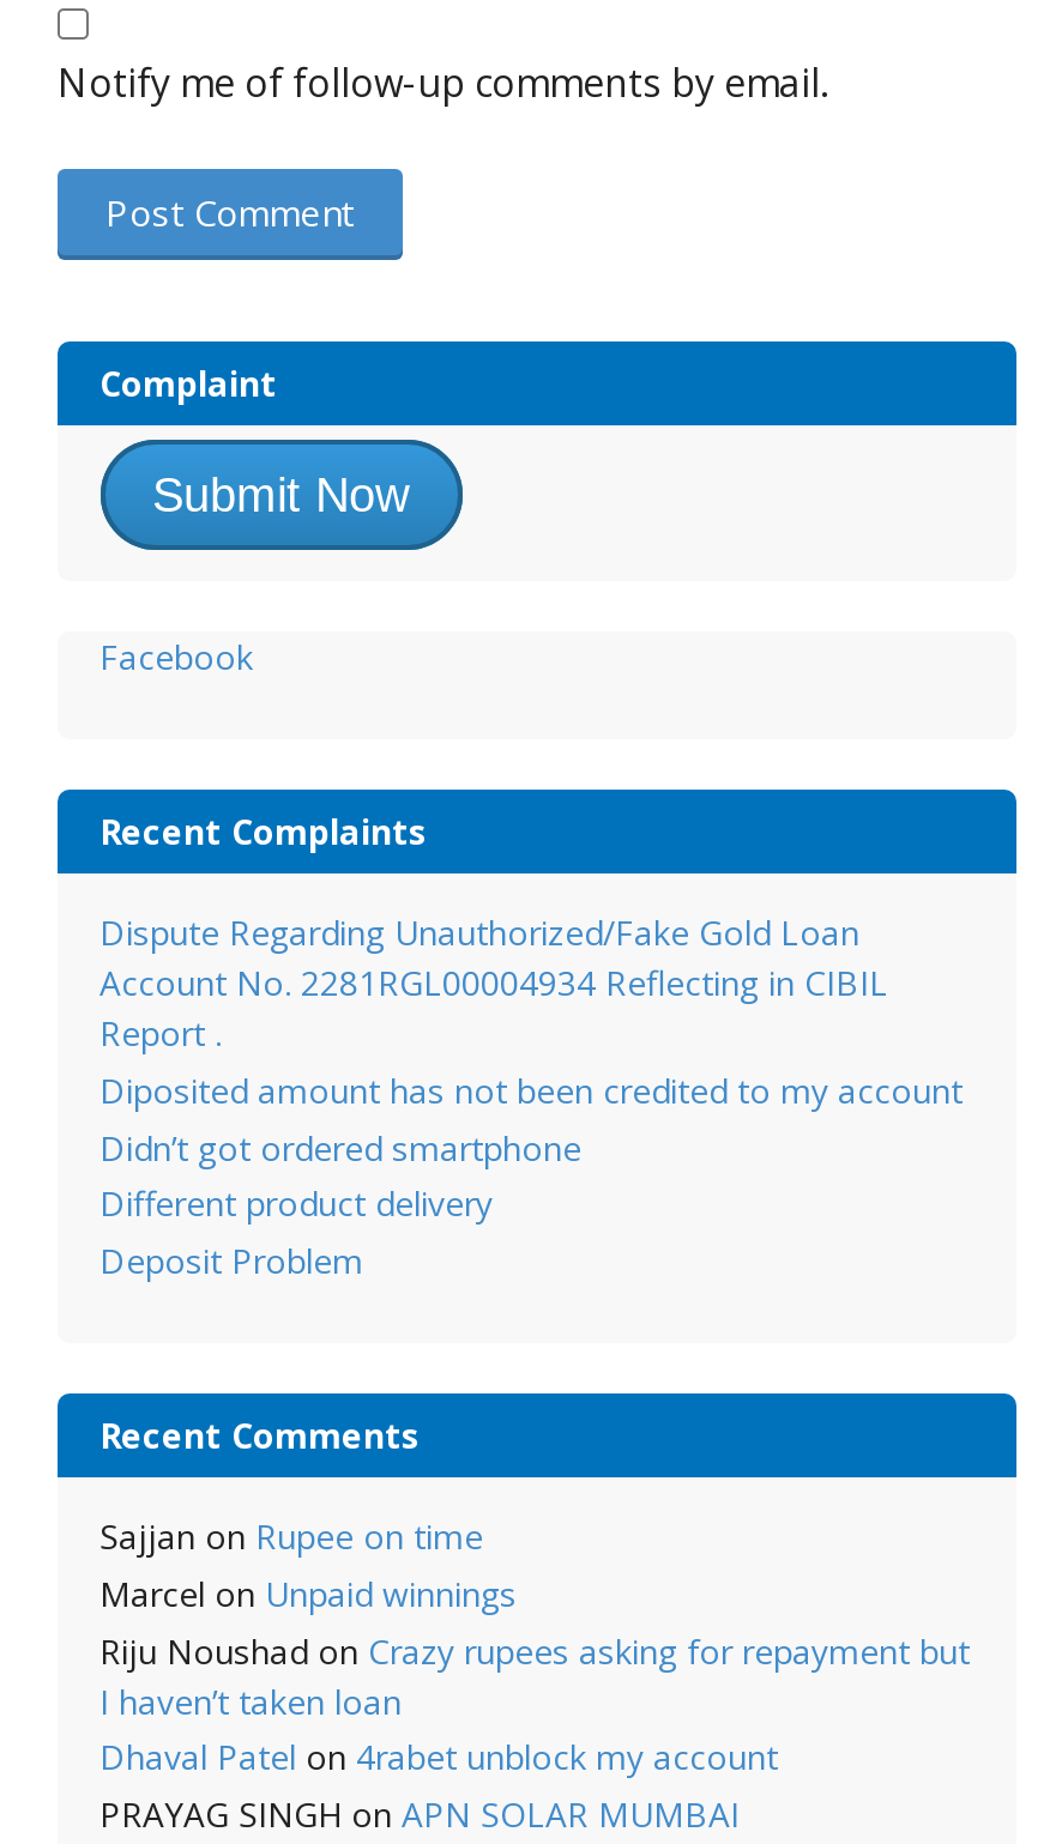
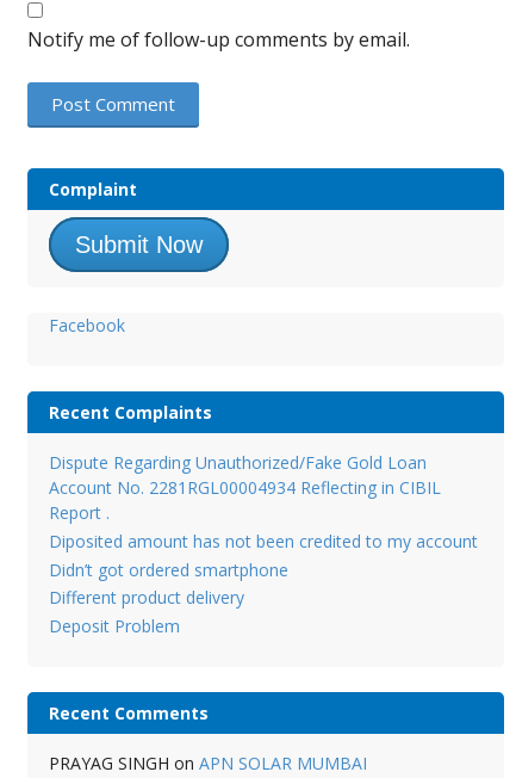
[99,1513,970,1780] Sajjan on Rupee on time | Marcel on Unpaid winnings | Riju Noushad on Crazy rupees asking for repayment but | I haven’t taken loan | Dhaval Patel on 4rabet unblock my account -> none

